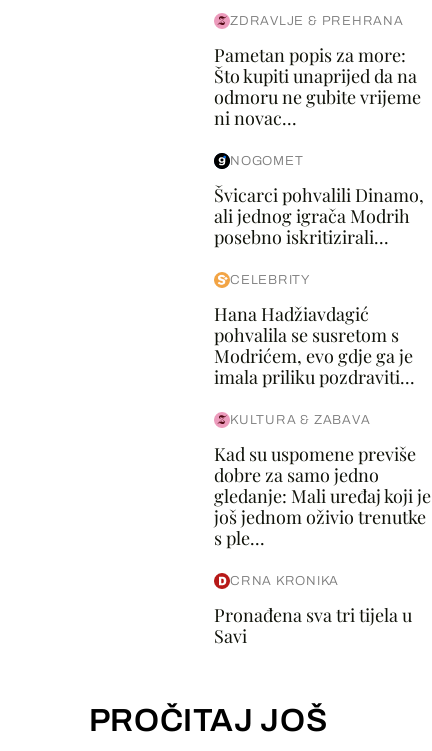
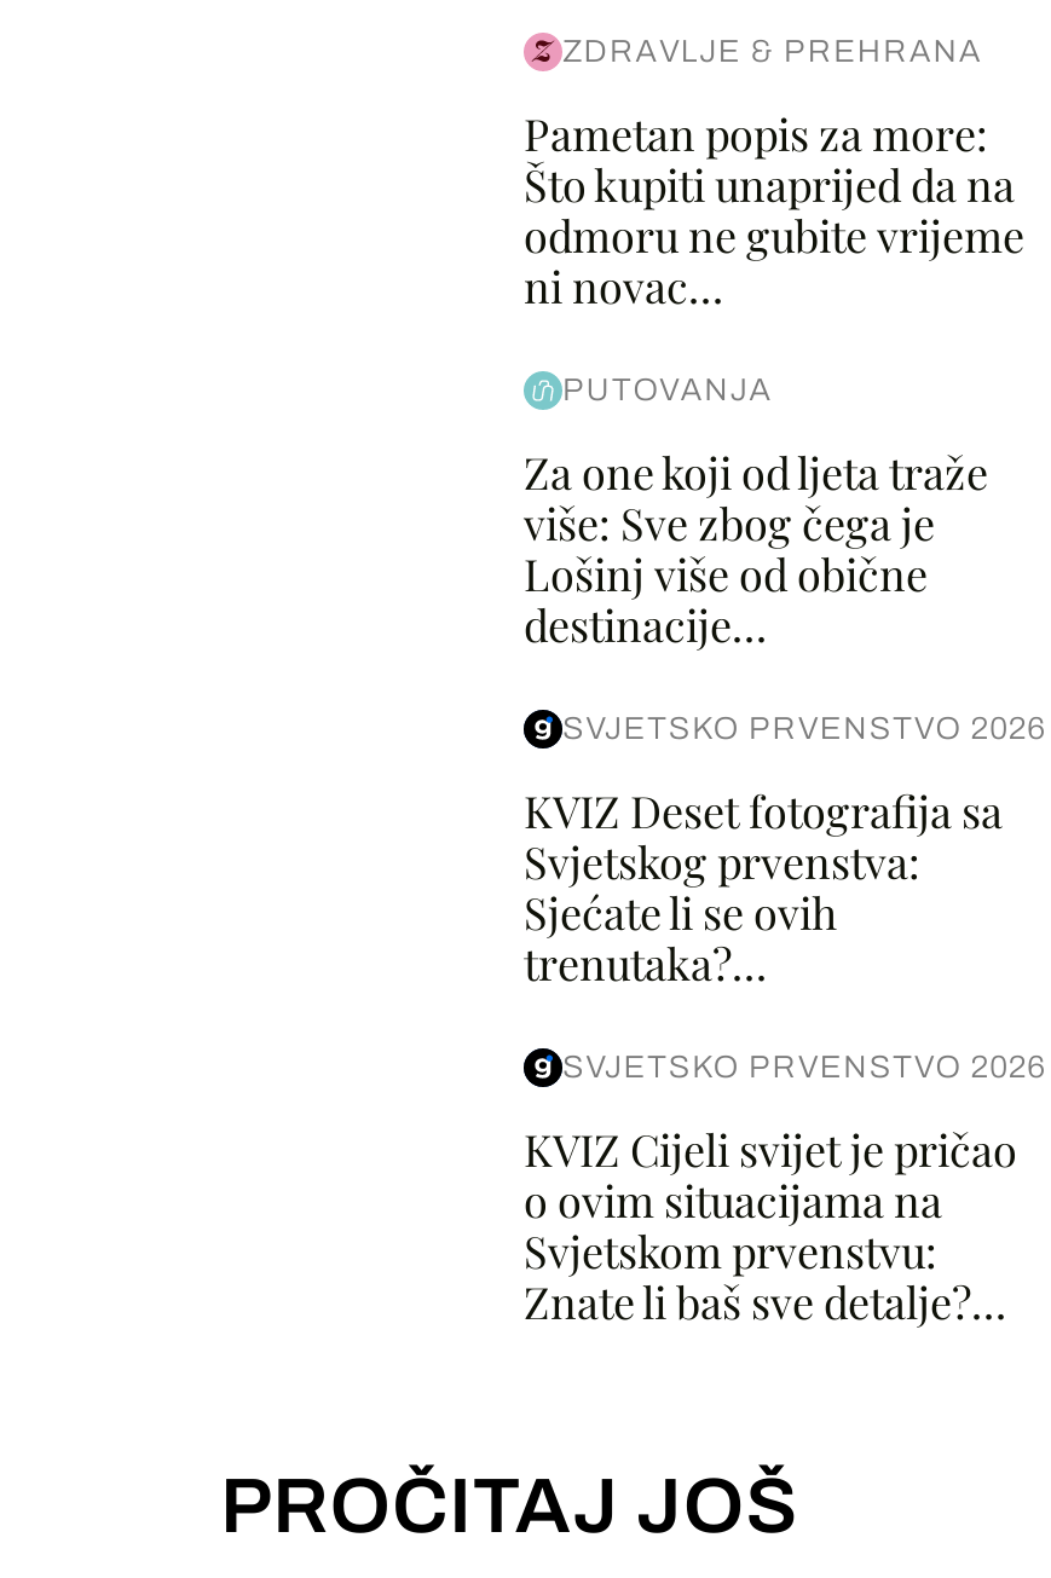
[214,154,431,648] NOGOMET | Švicarci pohvalili Dinamo, | ali jednog igrača Modrih | posebno iskritizirali... | CELEBRITY | Hana Hadžiavdagić | pohvalila se susretom s | Modrićem, evo gdje ga je | imala priliku pozdraviti... | KULTURA & ZABAVA | Kad su uspomene previše | dobre za samo jedno | gledanje: Mali uređaj koji je | još jednom oživio trenutke | s ple... | CRNA KRONIKA | Pronađena sva tri tijela u | Savi -> [524,374,1046,1331] PUTOVANJA | Za one koji od ljeta traže | više: Sve zbog čega je | Lošinj više od obične | destinacije... | SVJETSKO PRVENSTVO 2026 | KVIZ Deset fotografija sa | Svjetskog prvenstva: | Sjećate li se ovih | trenutaka?... | SVJETSKO PRVENSTVO 2026 | KVIZ Cijeli svijet je pričao | o ovim situacijama na | Svjetskom prvenstvu: | Znate li baš sve detalje?...

